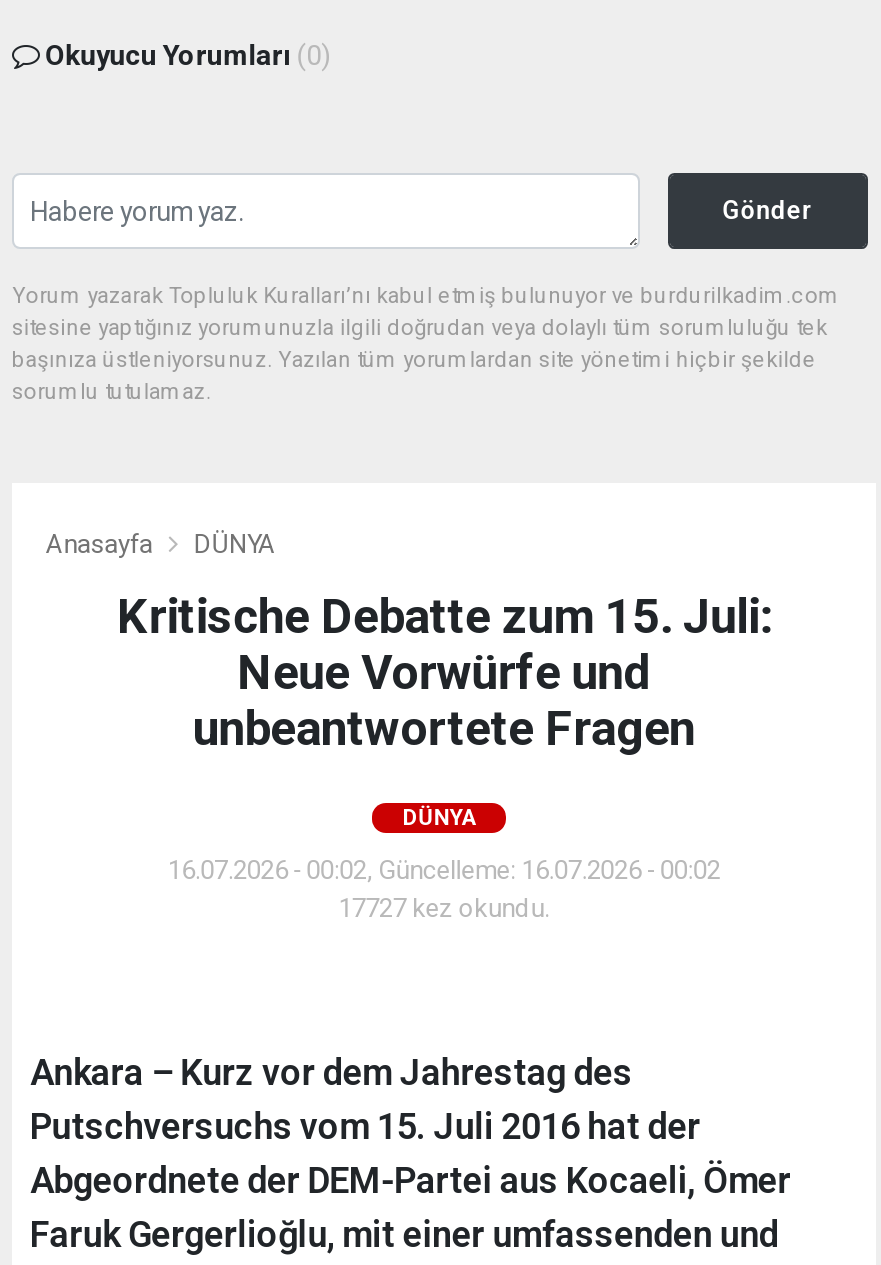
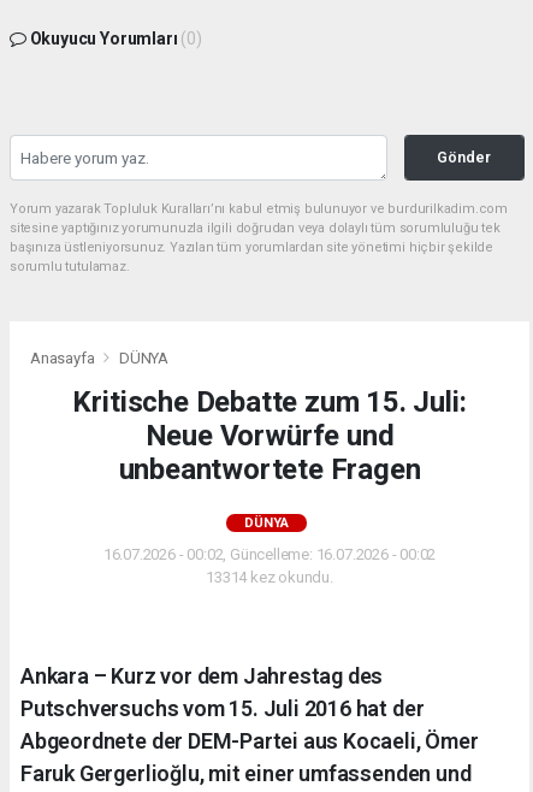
[338,894,550,924] 17727 kez okundu. -> [206,569,333,587] 13314 kez okundu.

